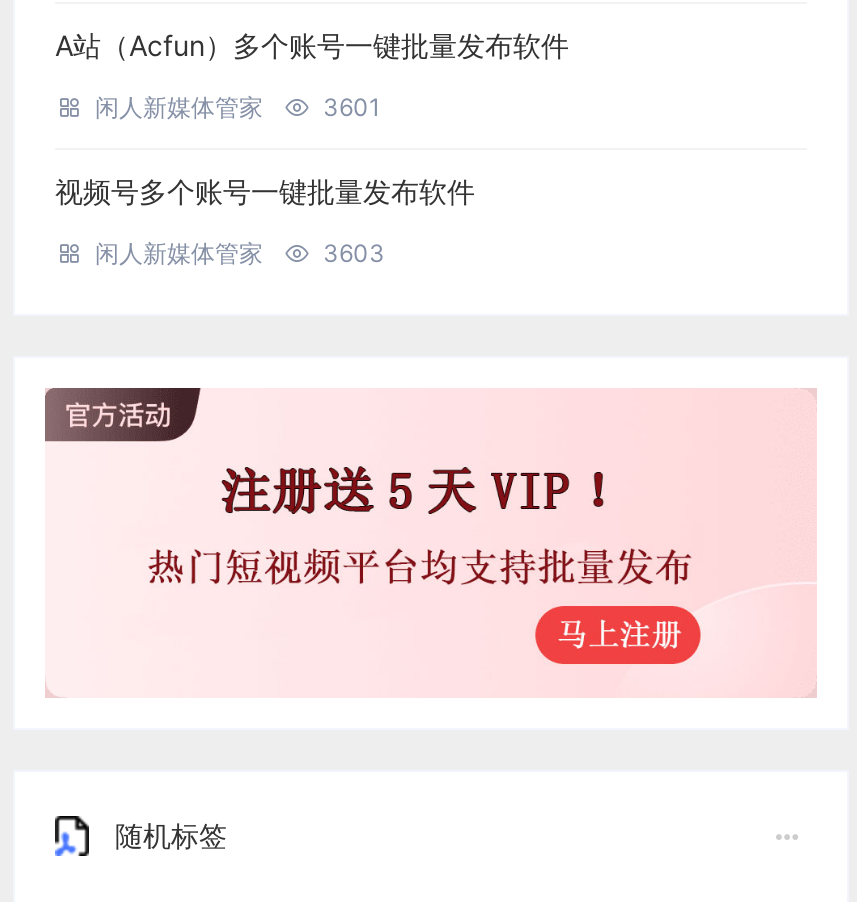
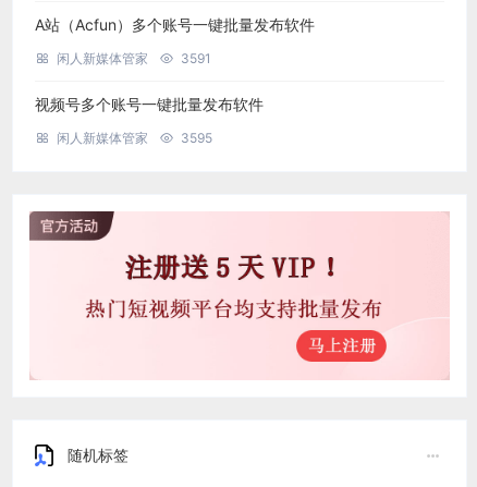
[89,92,381,122] 闲人新媒体管家 3601 -> [53,50,211,66] 闲人新媒体管家 3591
[89,238,385,268] 闲人新媒体管家 3603 -> [53,130,212,146] 闲人新媒体管家 3595

